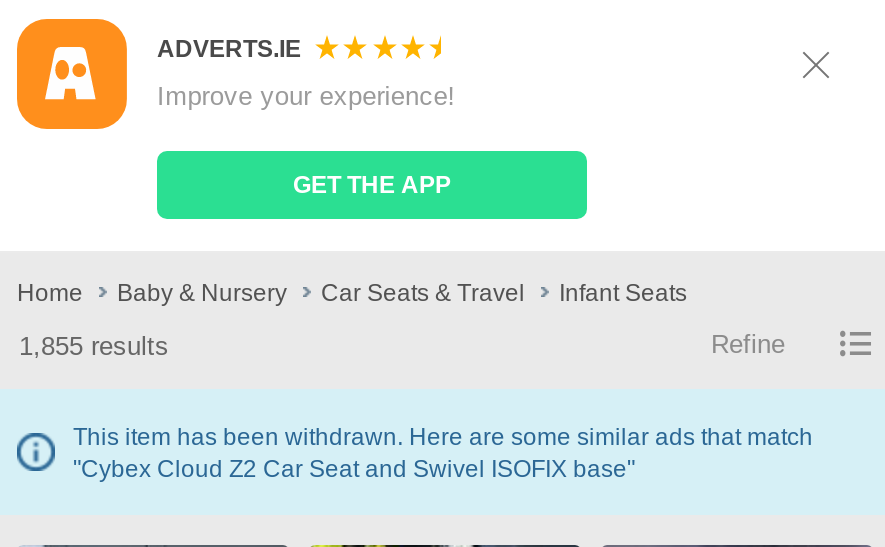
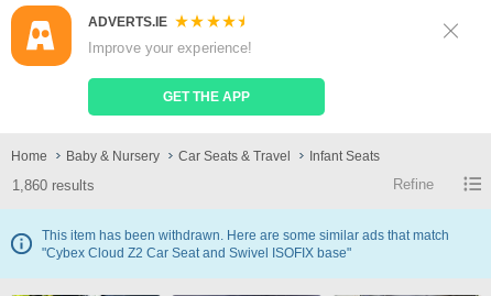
[19,331,169,361] 1,855 results -> [12,177,95,194] 1,860 results

